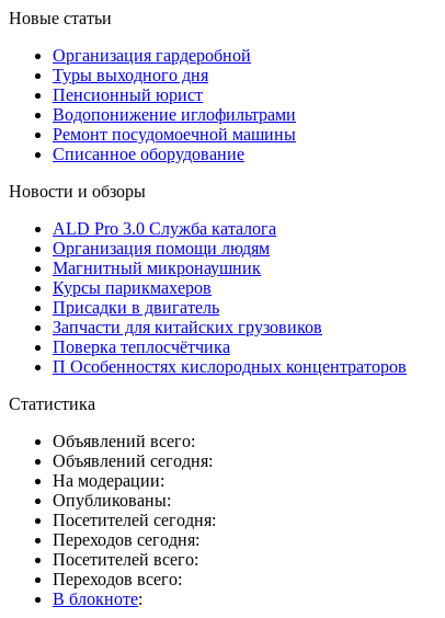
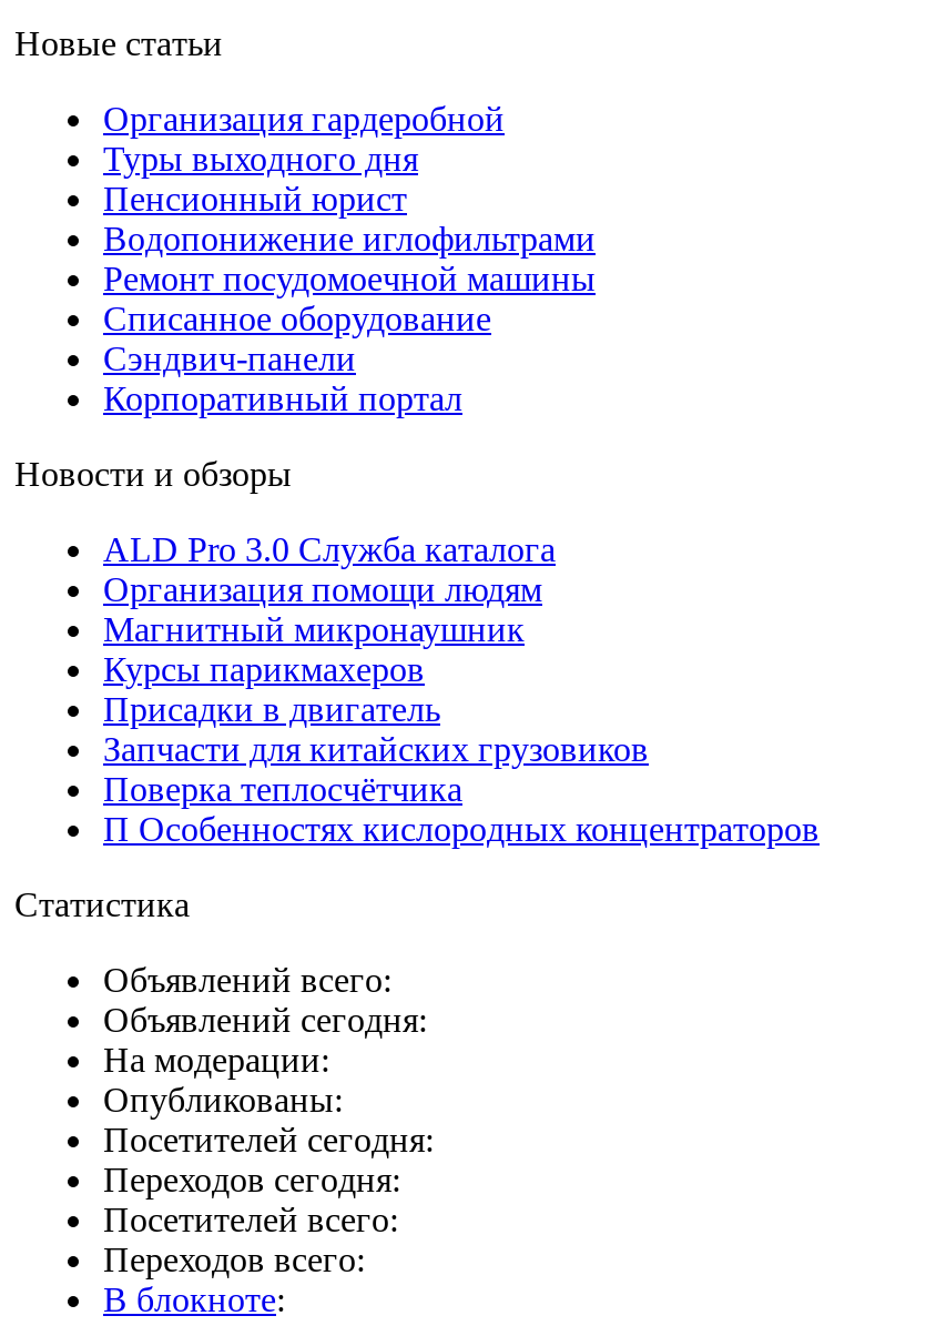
none -> [103,340,462,417] Сэндвич-панели | Корпоративный портал

